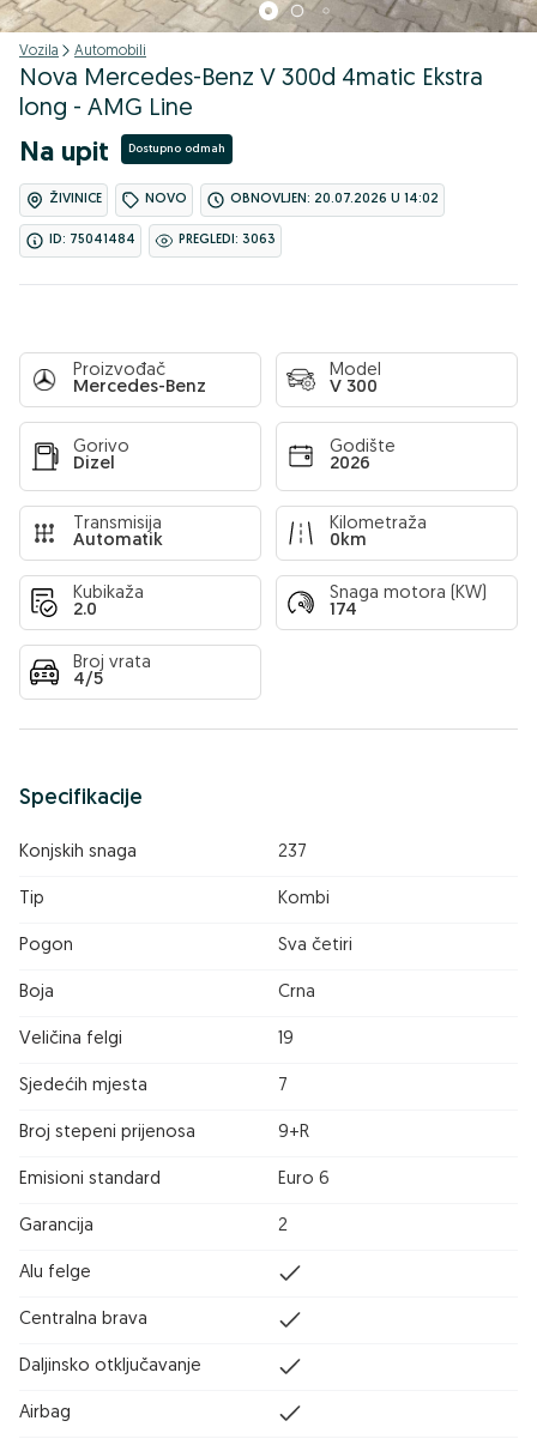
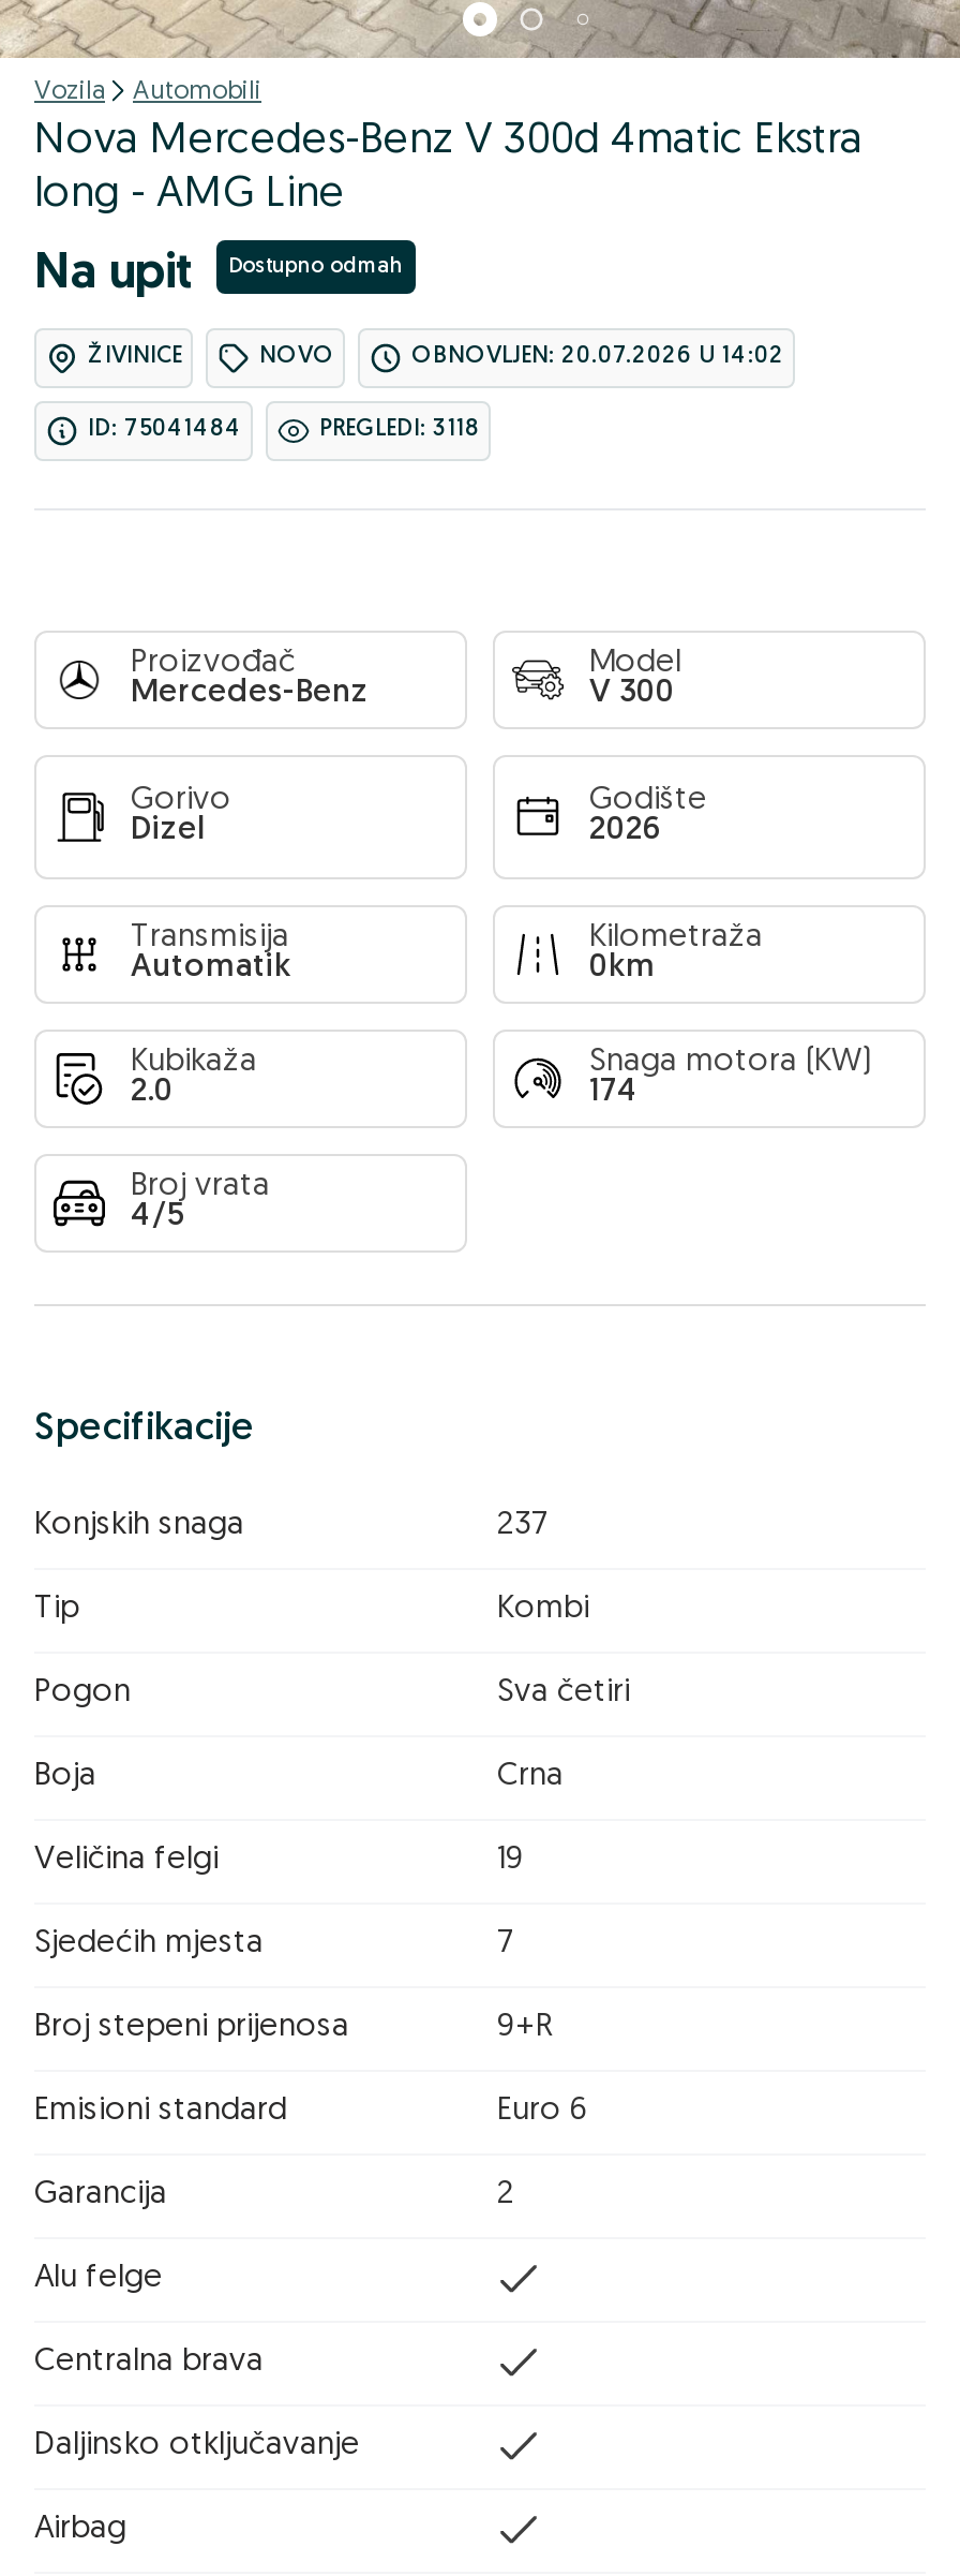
[179,234,276,247] PREGLEDI: 3063 -> [319,418,480,442] PREGLEDI: 3118

